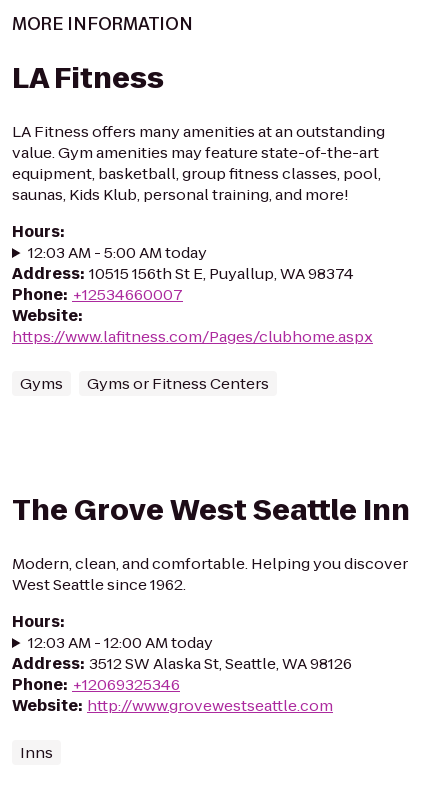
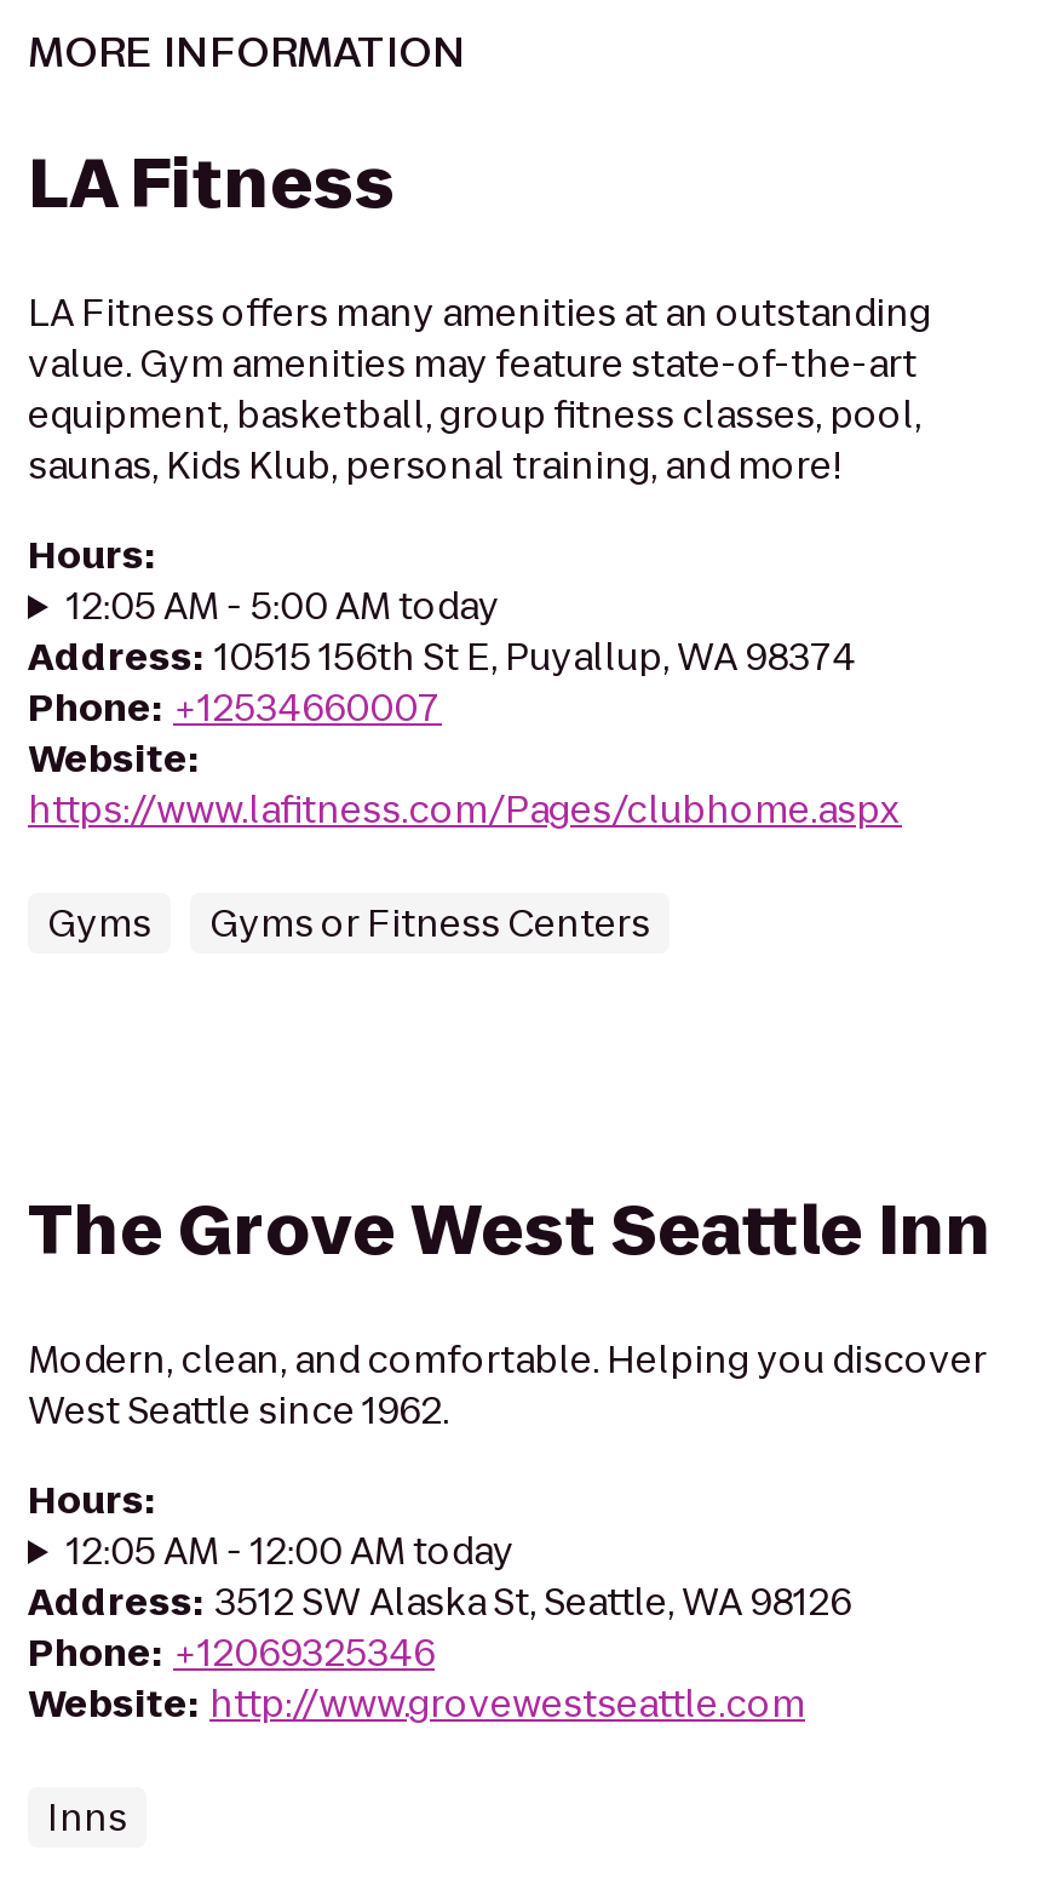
[28,242,207,263] 12:03 AM - 5:00 AM today -> [66,580,500,631] 12:05 AM - 5:00 AM today
[28,632,213,653] 12:03 AM - 12:00 AM today -> [66,1525,514,1576] 12:05 AM - 12:00 AM today

